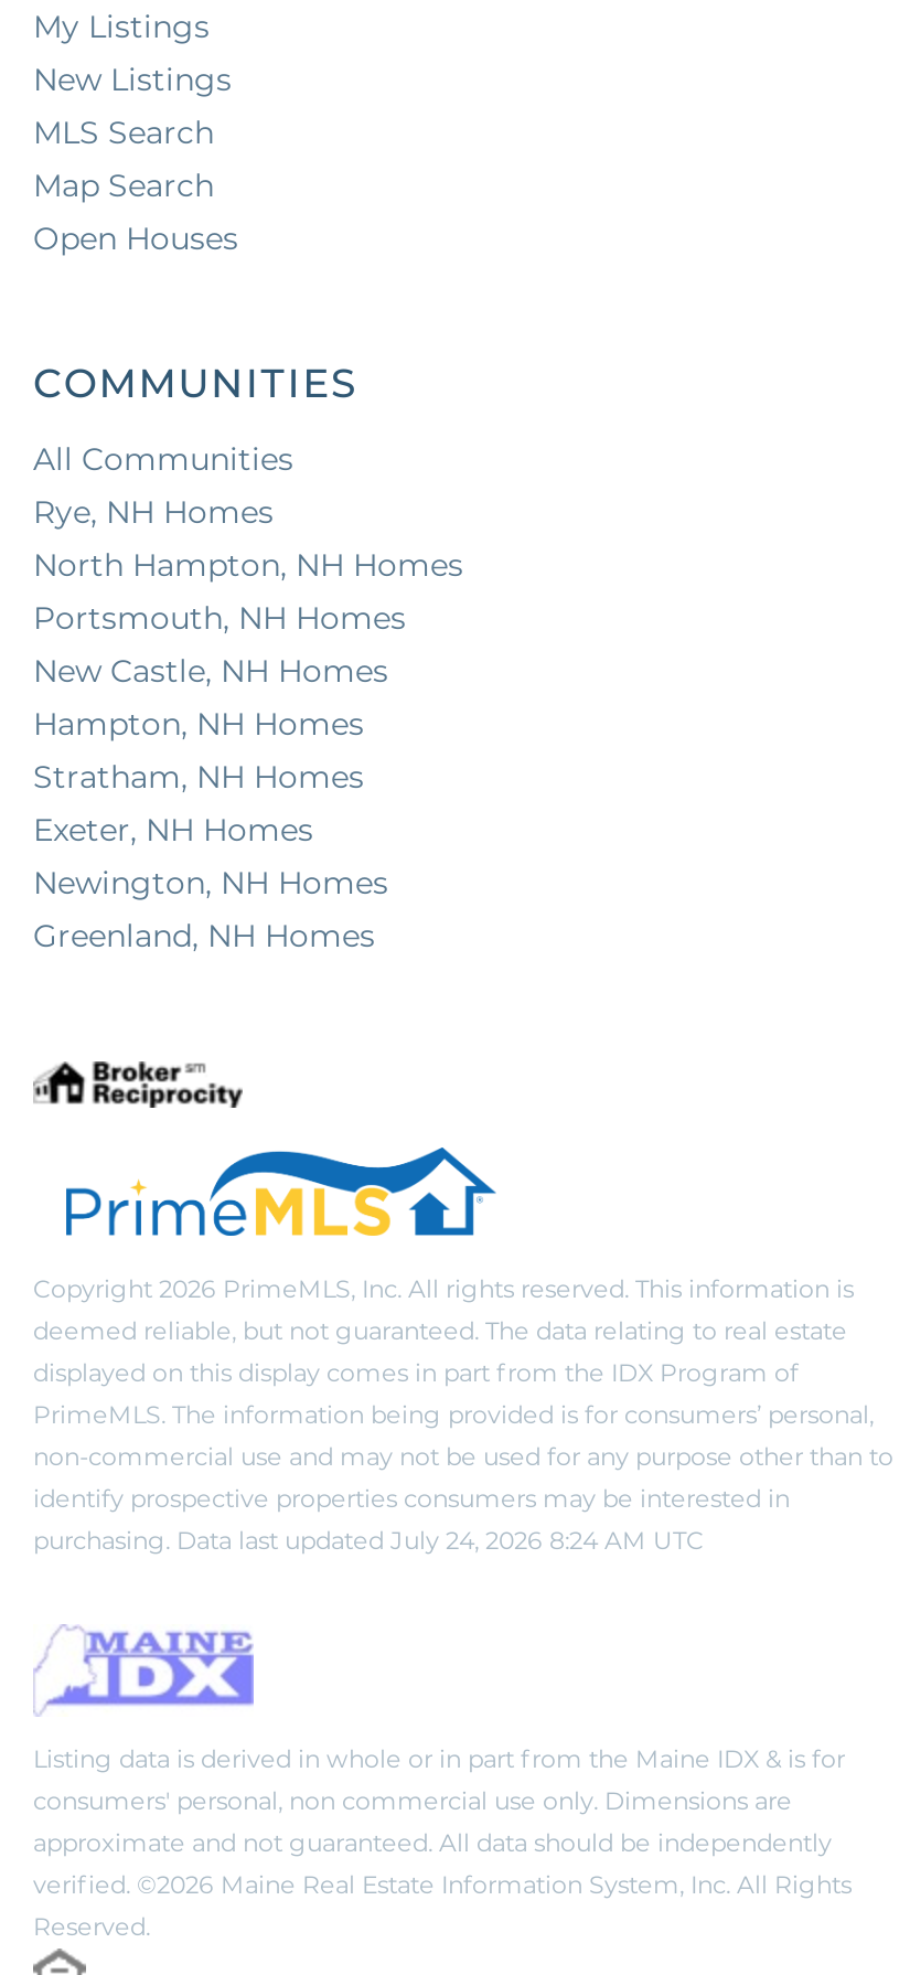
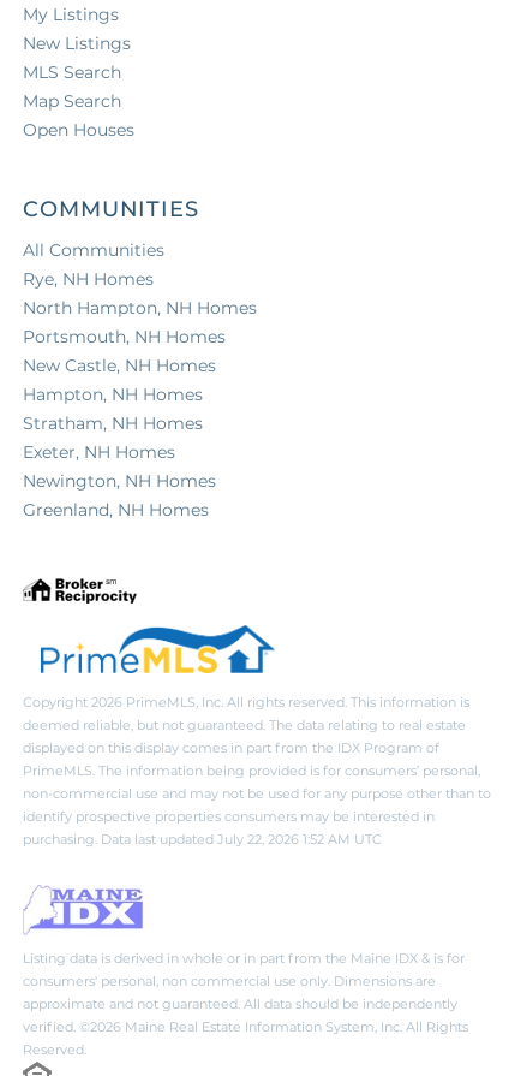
[33,1525,704,1556] purchasing. Data last updated July 24, 2026 8:24 AM UTC -> [23,831,382,848] purchasing. Data last updated July 22, 2026 1:52 AM UTC

